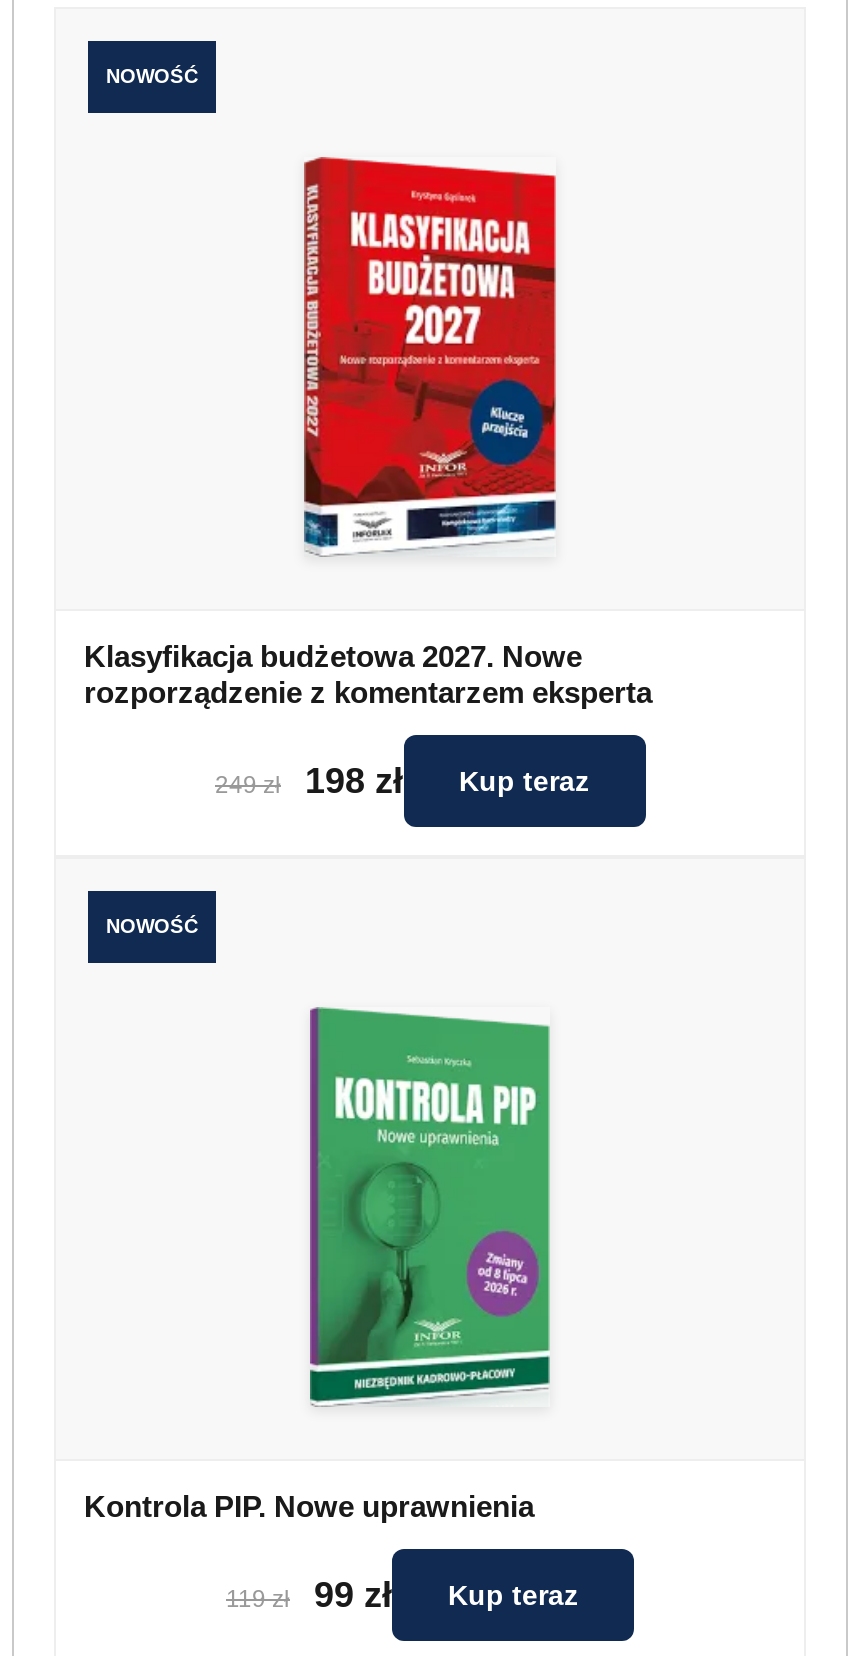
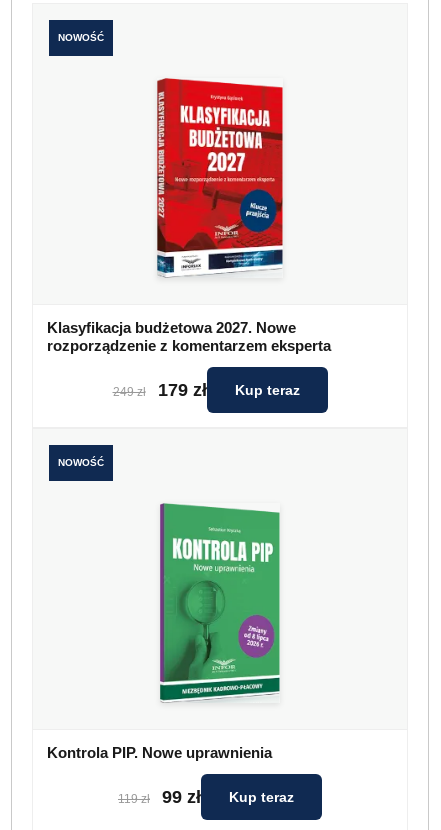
[305,760,403,800] 198 zł -> [157,379,206,399] 179 zł

